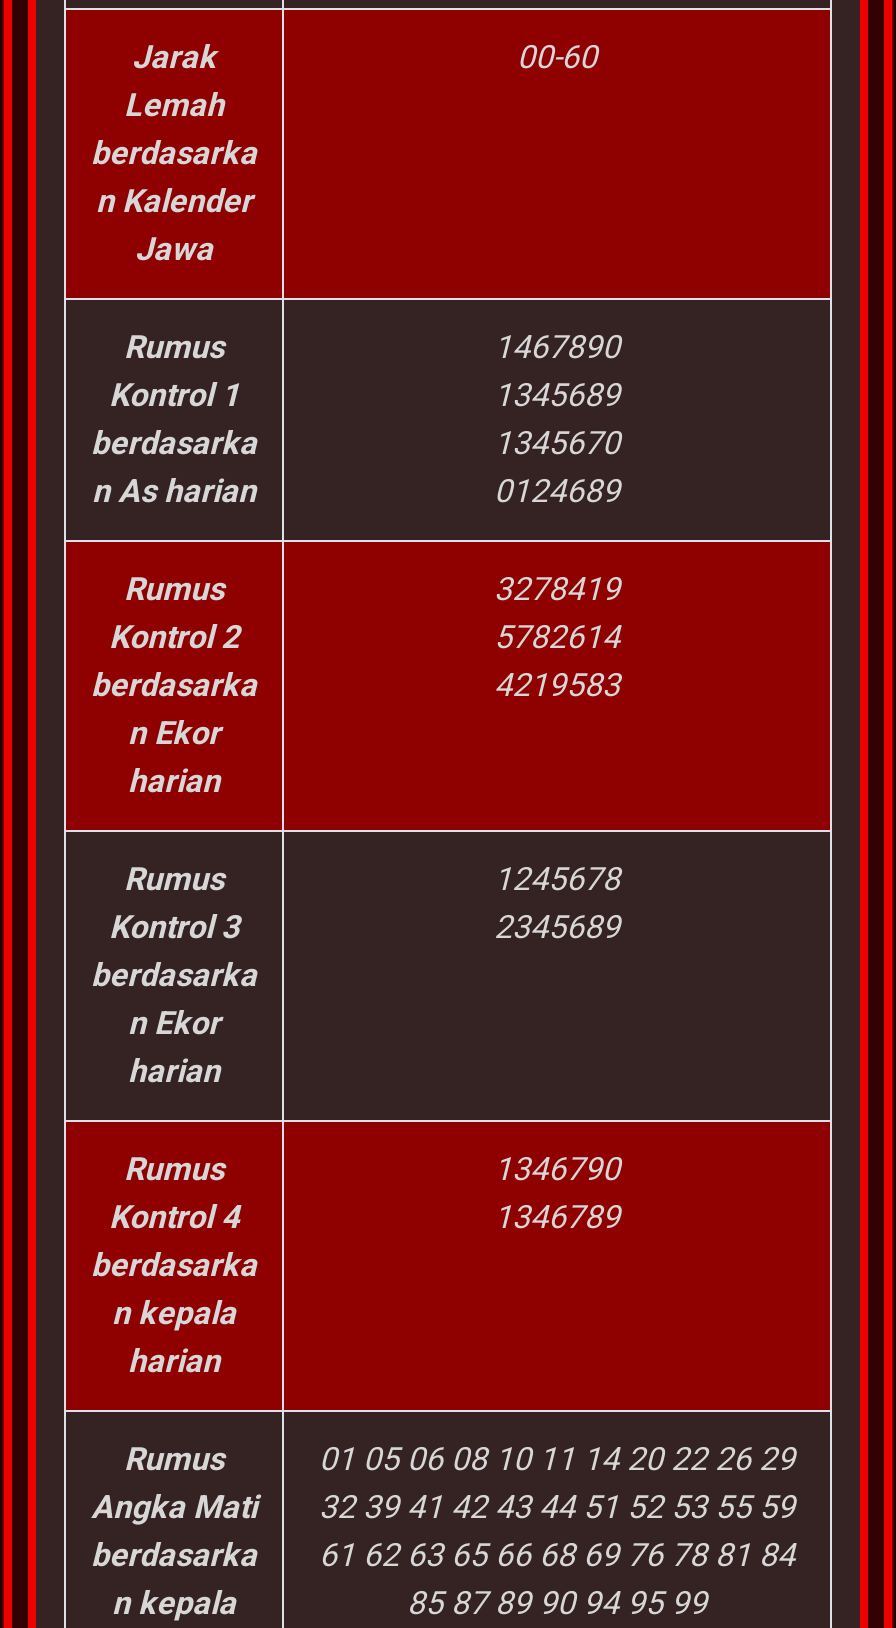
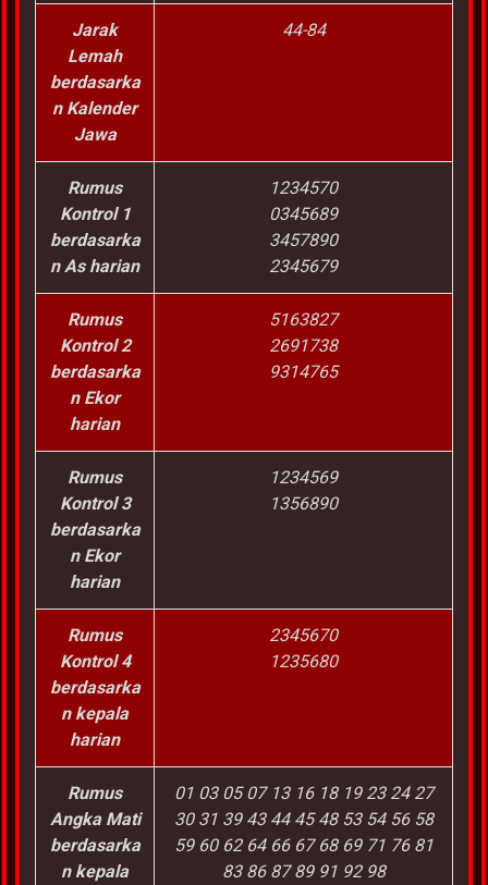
[517,38,597,76] 00-60 -> [282,20,325,40] 44-84
[494,328,620,366] 1467890 -> [269,177,338,198] 1234570
[494,376,620,414] 1345689 -> [269,204,338,224] 0345689
[494,424,620,462] 1345670 -> [269,230,338,250] 3457890
[494,472,620,510] 0124689 -> [269,256,338,276] 2345679
[494,570,620,608] 3278419 -> [269,309,338,330] 5163827
[494,618,620,656] 5782614 -> [269,335,338,356] 2691738
[494,666,620,704] 4219583 -> [269,361,338,382] 9314765
[494,860,620,898] 1245678 -> [269,467,338,488] 1234569
[494,908,620,946] 2345689 -> [269,493,338,514] 1356890
[494,1150,620,1188] 1346790 -> [269,625,338,646] 2345670
[494,1198,620,1236] 1346789 -> [269,651,338,672] 1235680
[319,1440,795,1478] 01 05 06 08 10 11 14 20 22 26 29 -> [174,783,433,803] 01 03 05 07 13 16 18 19 23 24 27
[91,1488,795,1526] Angka Mati 32 39 41 42 43 44 51 52 53 55 59 -> [50,809,433,829] Angka Mati 30 31 39 43 44 45 48 53 54 56 58
[91,1536,795,1574] berdasarka 61 62 63 65 66 68 69 76 78 81 84 -> [50,835,433,856] berdasarka 59 60 62 64 66 67 68 69 71 76 81
[407,1584,707,1622] 85 87 89 90 94 95 99 -> [222,861,385,882] 83 86 87 89 91 92 98

